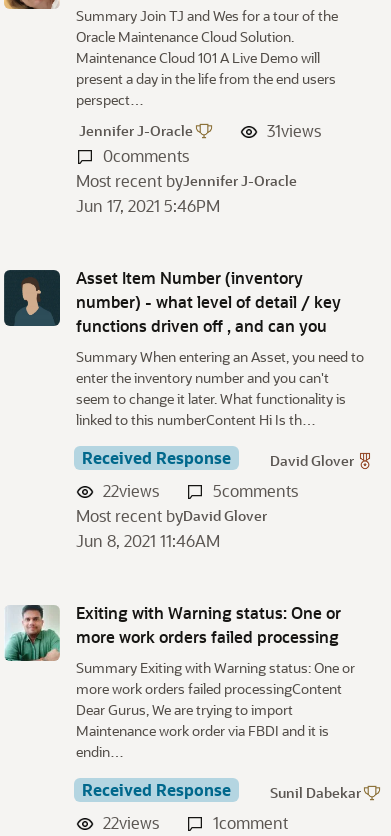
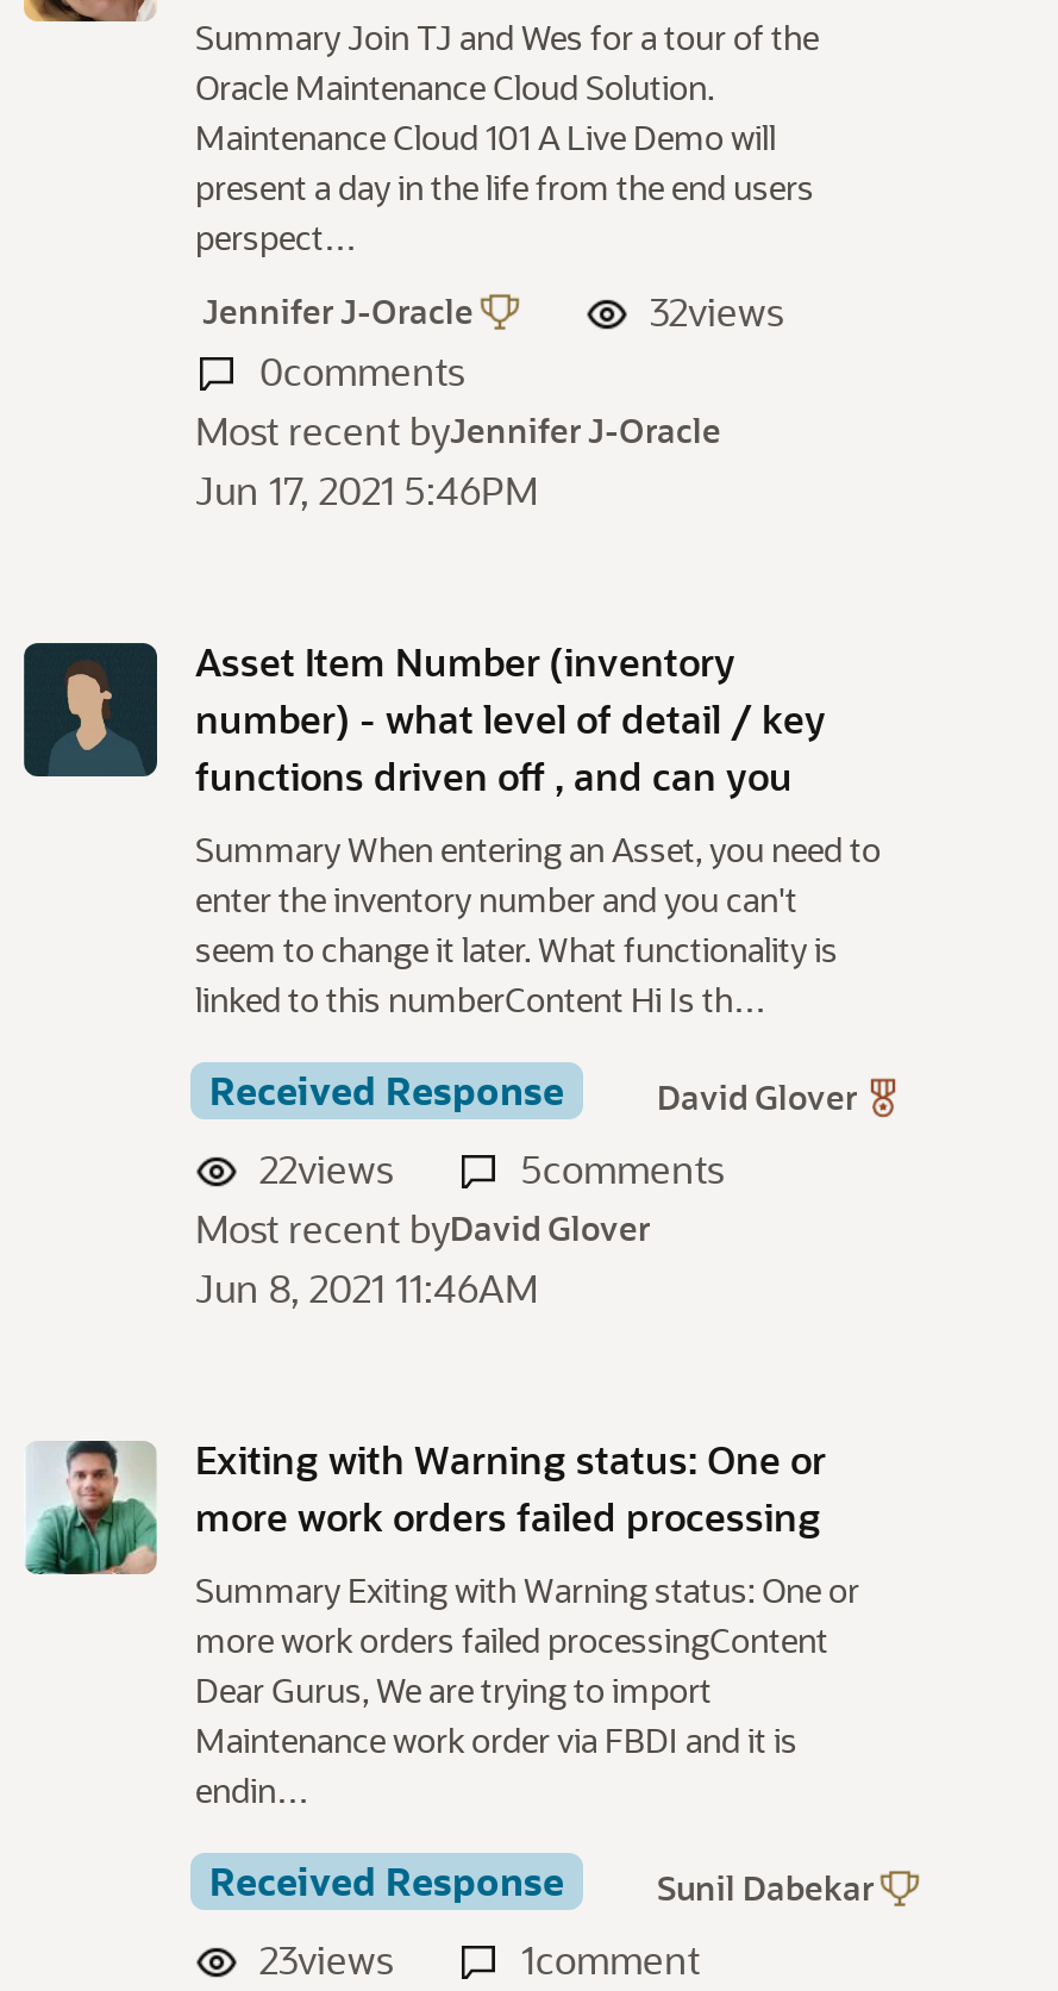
[267,119,321,140] 31views -> [650,285,783,335] 32views
[103,811,159,832] 22views -> [259,1933,393,1983] 23views

